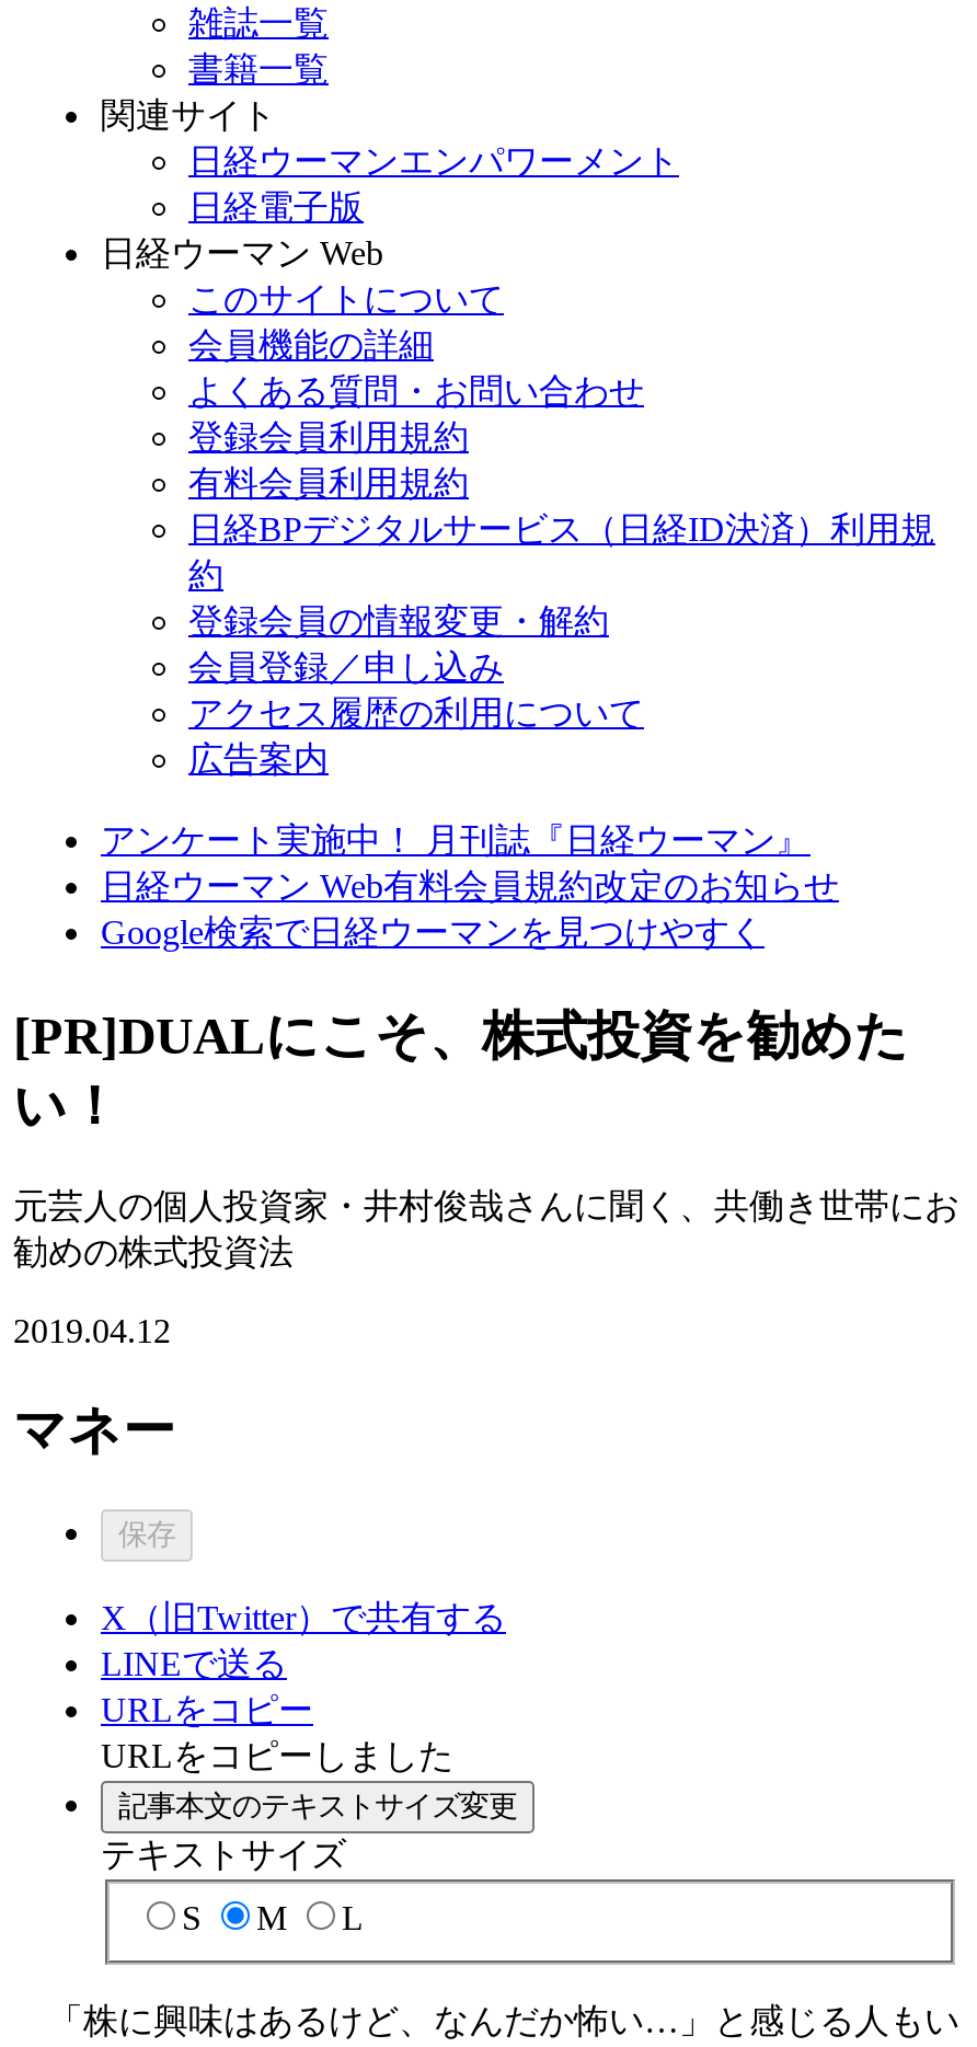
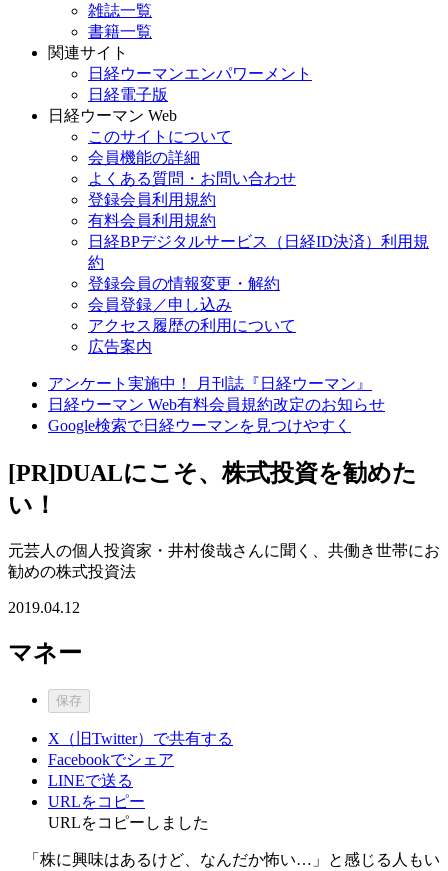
none -> [48,751,174,768] Facebookでシェア
moved [101,1644,453,1773] -> [48,772,209,831]: LINEで送る | URLをコピー | URLをコピーしました
[101,1789,517,1937] 記事本文のテキストサイズ変更 | テキストサイズ | S | M | L -> none

